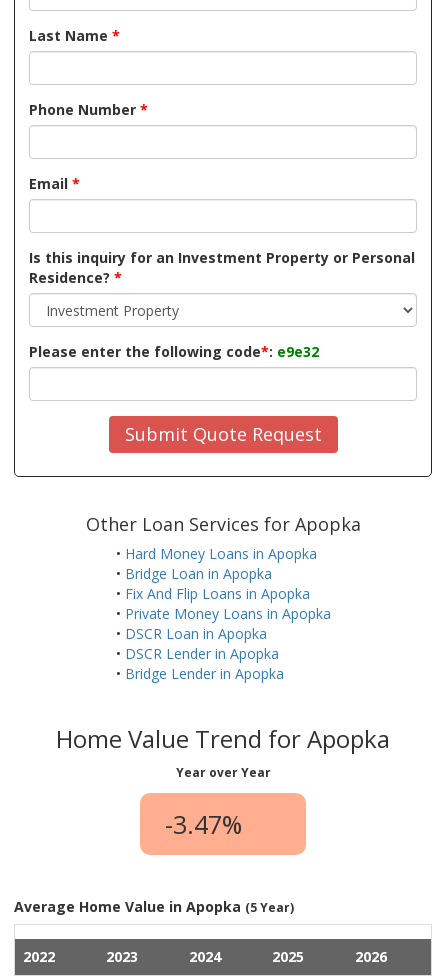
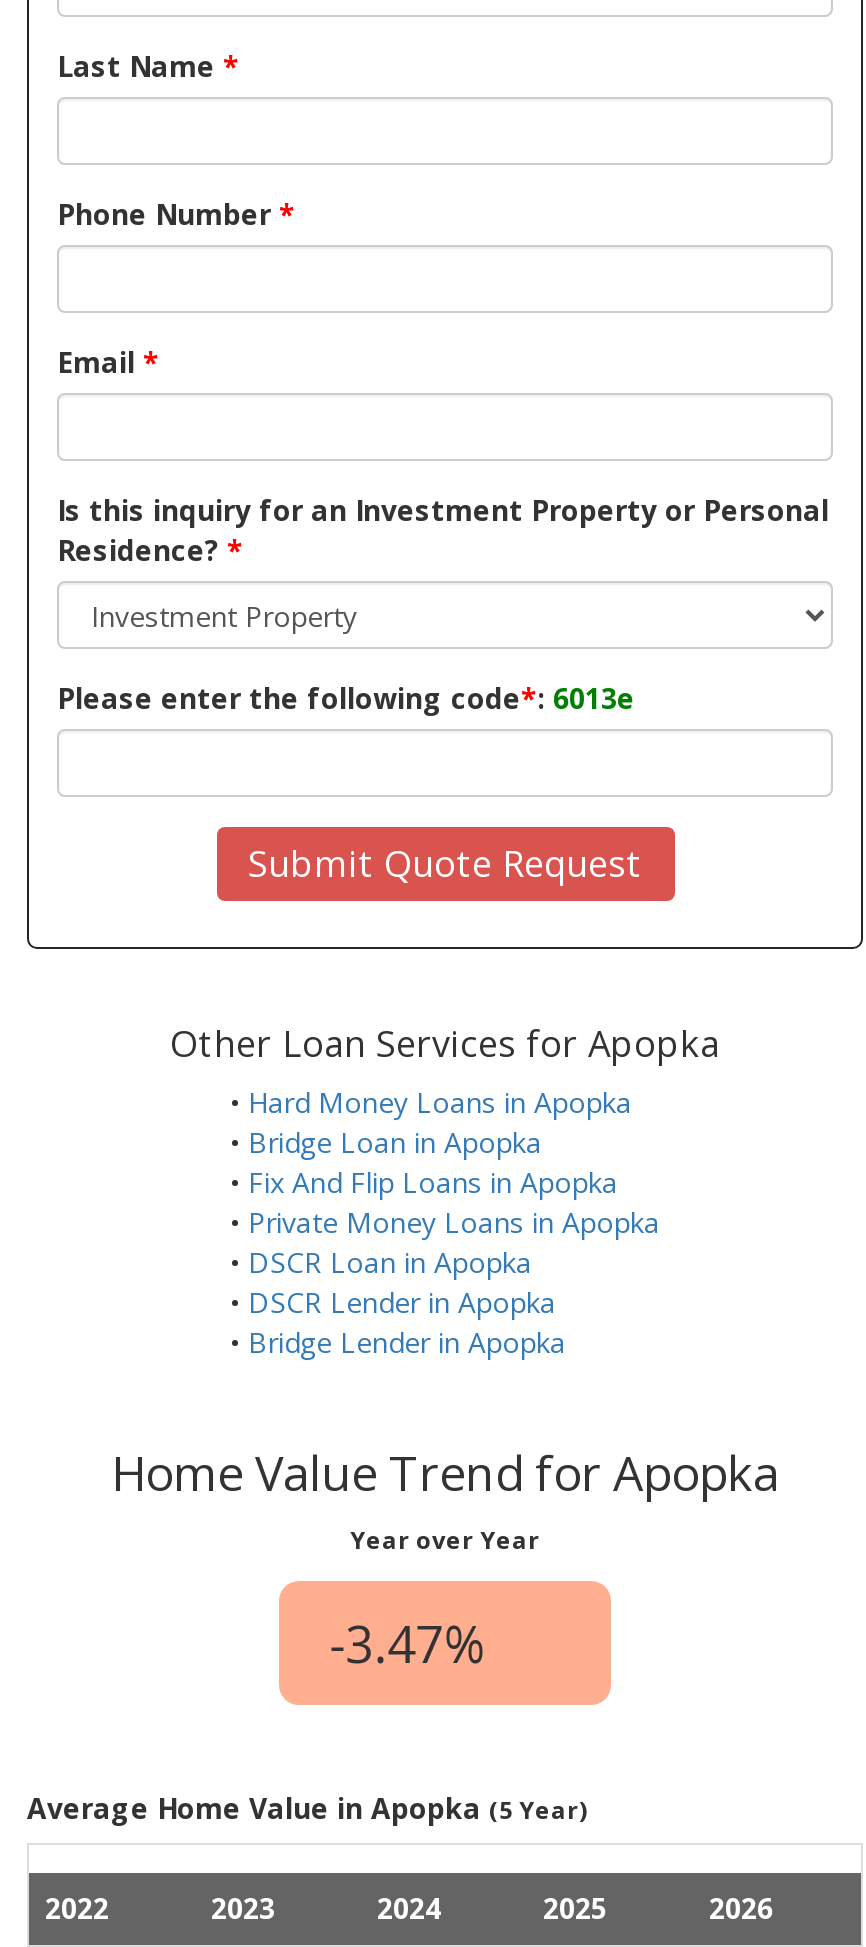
[29,342,319,361] Please enter the following code*: e9e32 -> [57,679,635,717] Please enter the following code*: 6013e

